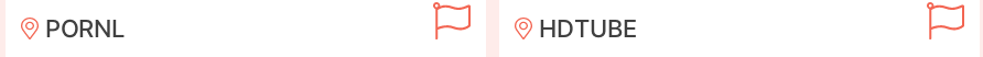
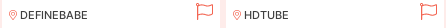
[45,14,125,44] PORNL -> [20,8,88,22] DEFINEBABE

